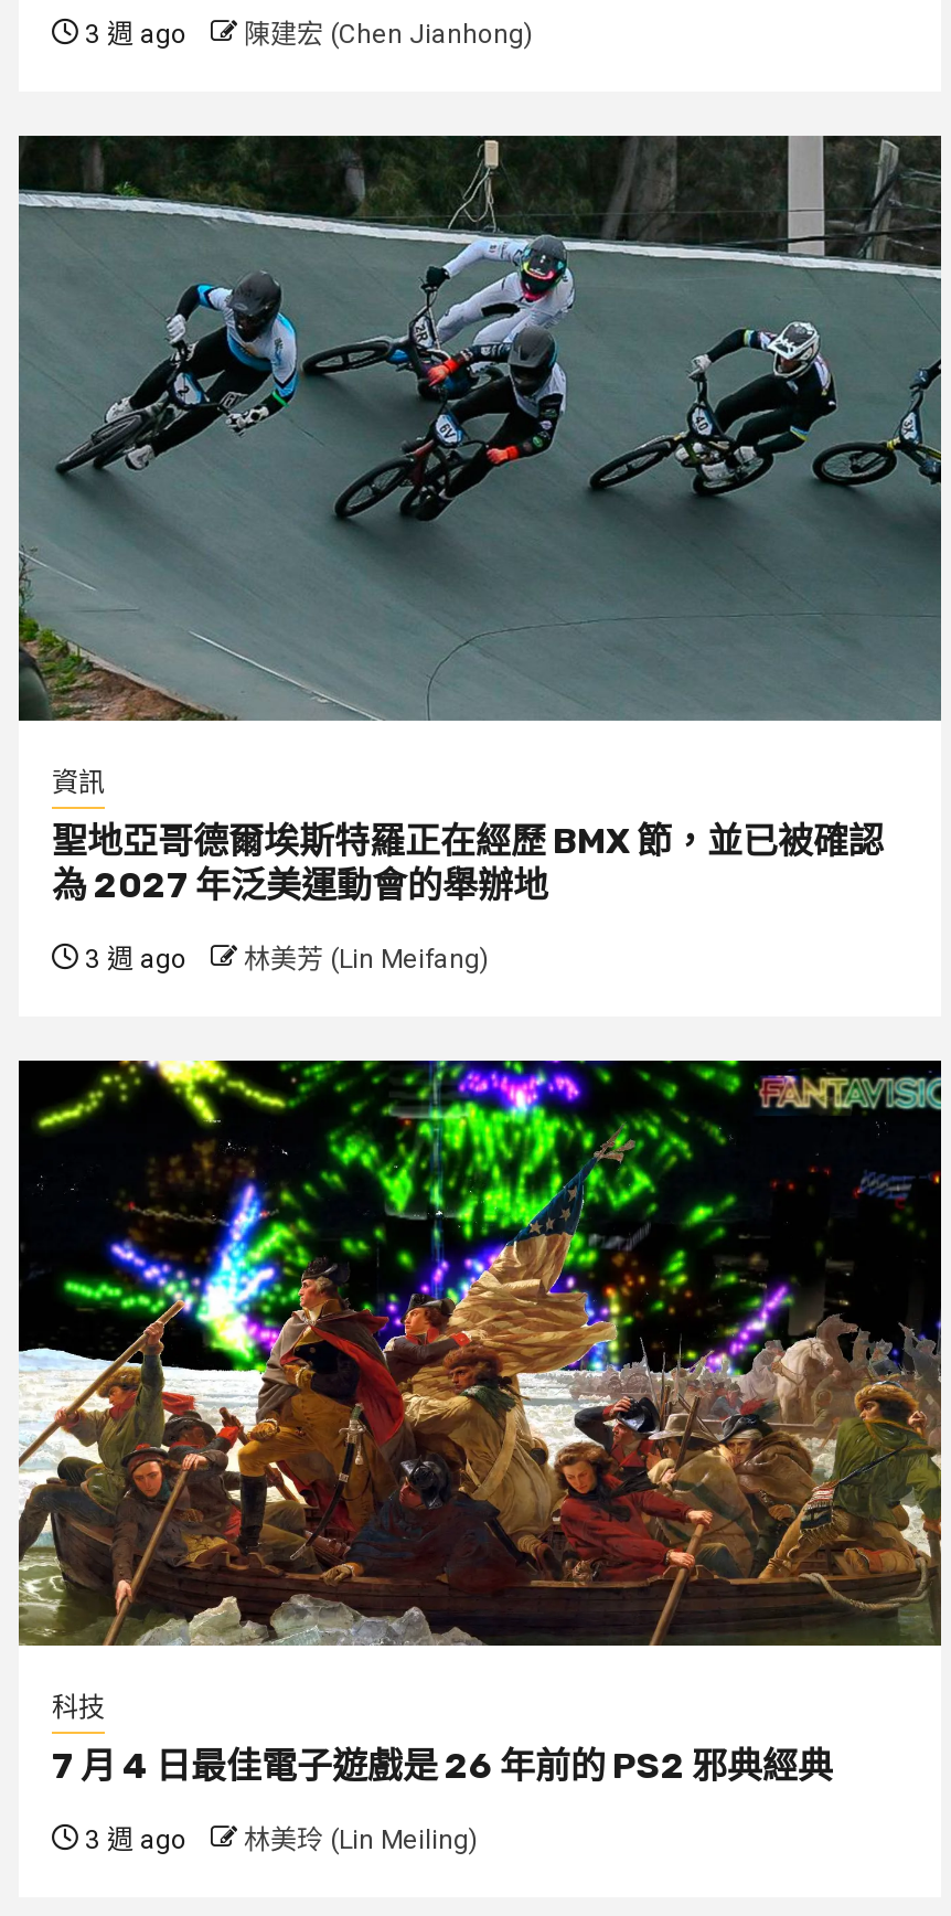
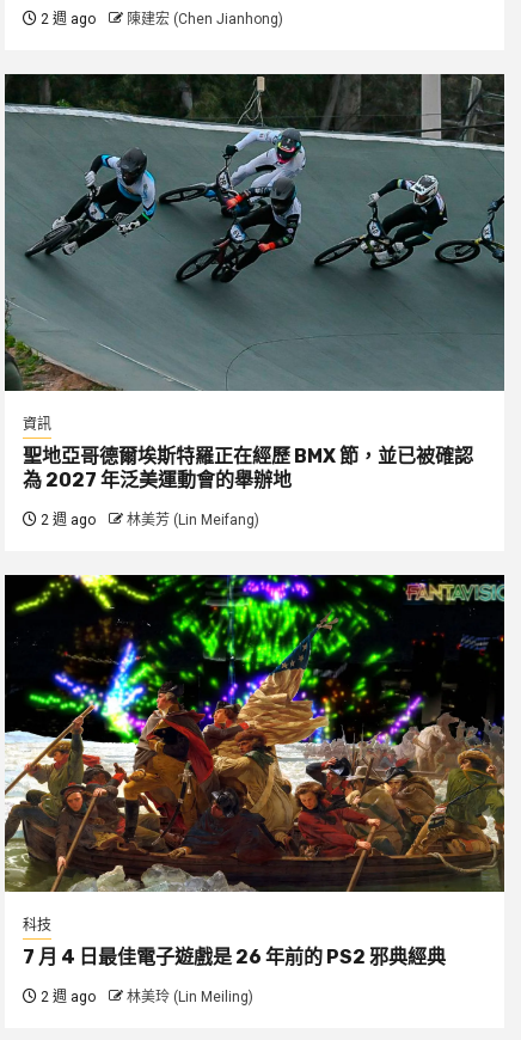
[78,19,533,50] 3 週 ago 陳建宏 (Chen Jianhong) -> [37,11,283,27] 2 週 ago 陳建宏 (Chen Jianhong)
[78,944,489,975] 3 週 ago 林美芳 (Lin Meifang) -> [37,512,259,528] 2 週 ago 林美芳 (Lin Meifang)
[78,1824,478,1855] 3 週 ago 林美玲 (Lin Meiling) -> [37,989,253,1005] 2 週 ago 林美玲 (Lin Meiling)

